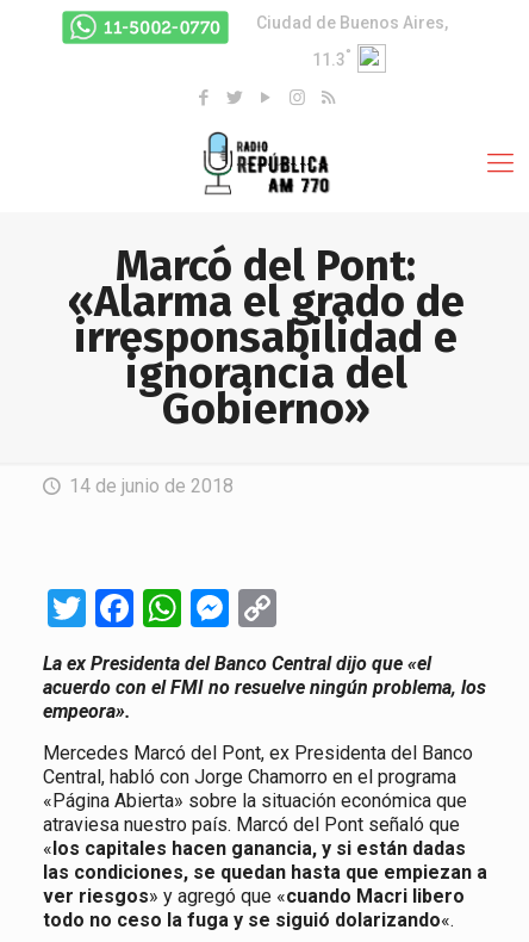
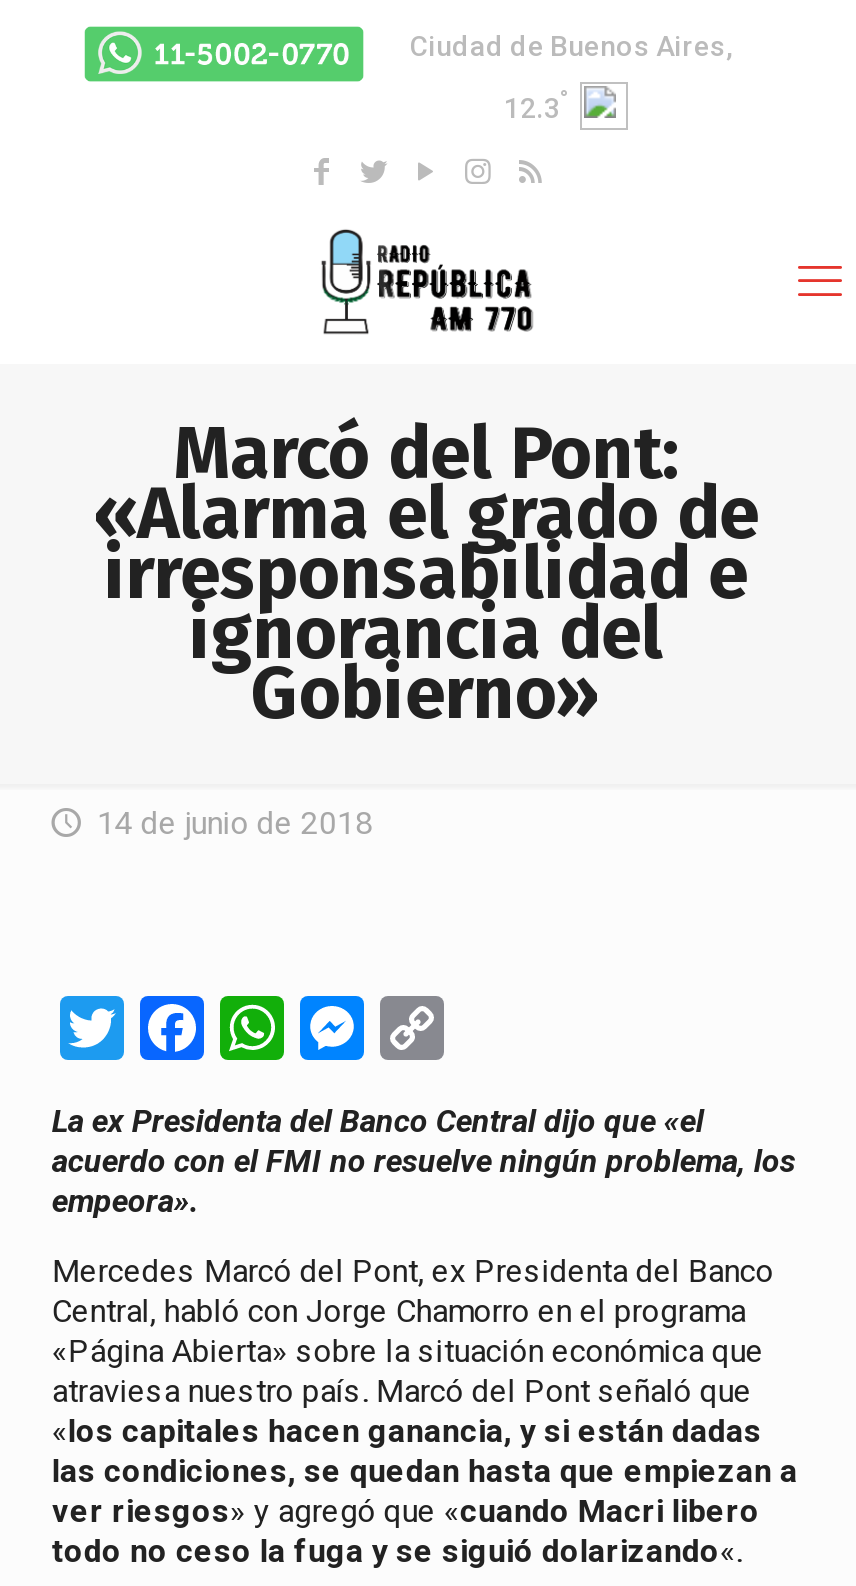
[312,46,351,69] 11.3° -> [504,85,570,124] 12.3°

